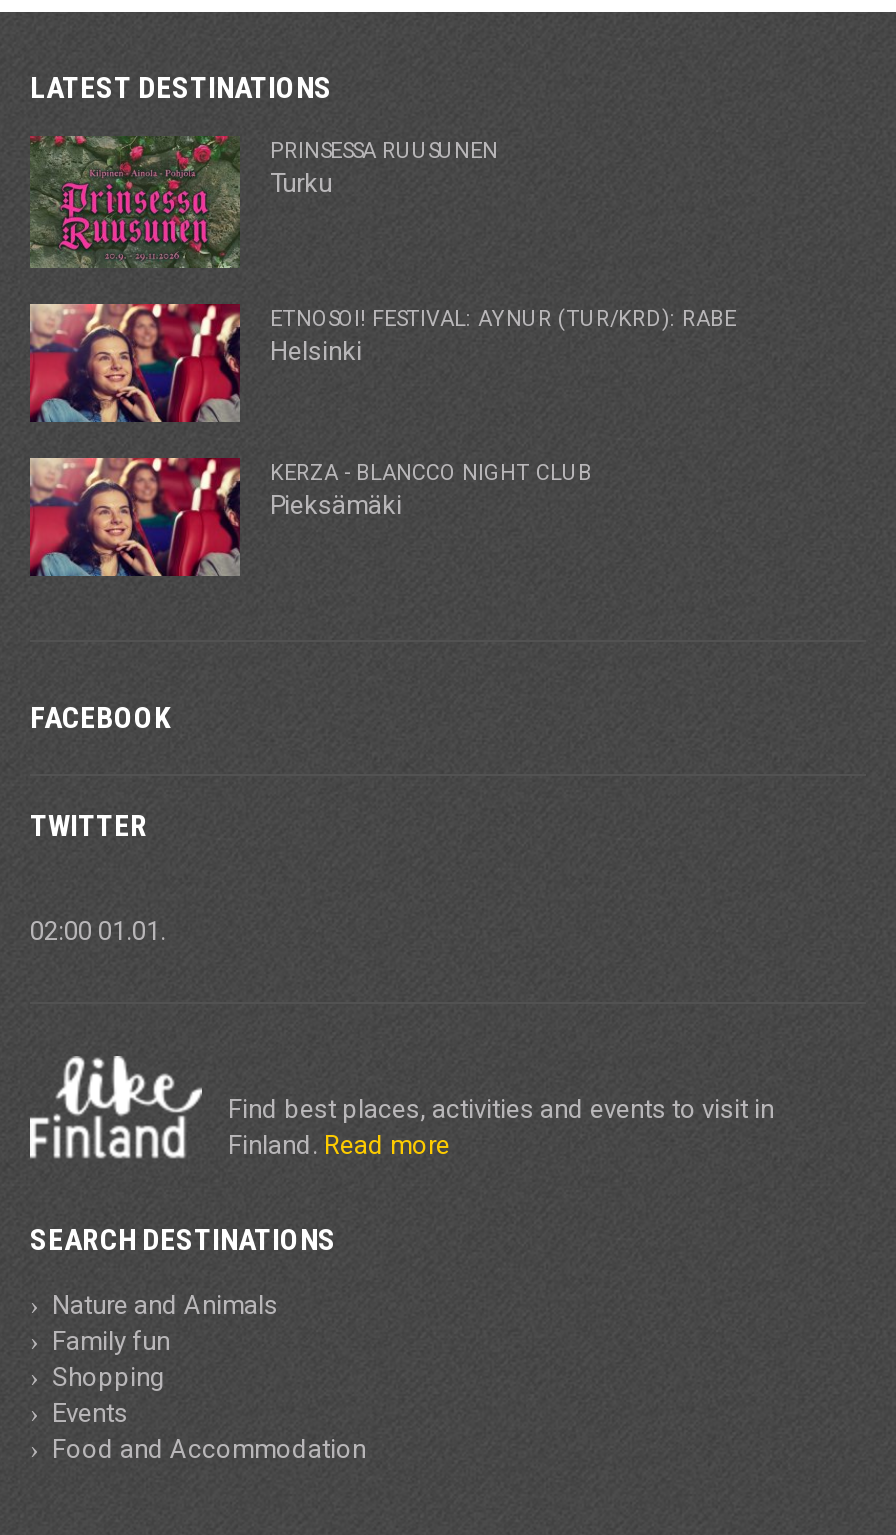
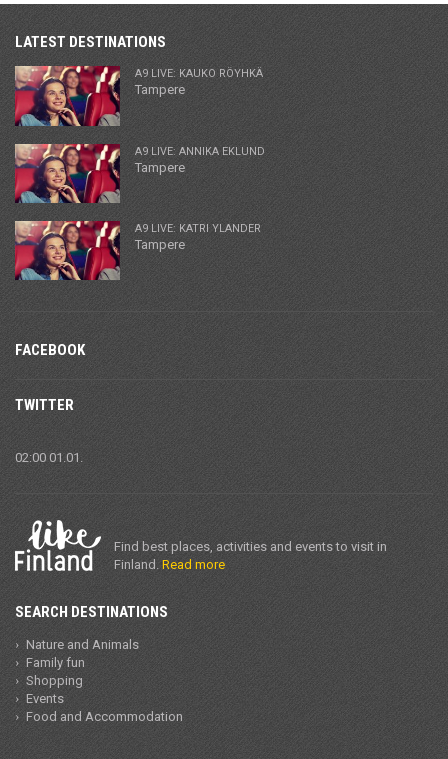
[30,136,498,268] [image] | PRINSESSA RUUSUNEN | Turku -> [14,65,263,127] [image] | A9 LIVE: KAUKO RÖYHKÄ | Tampere
[270,306,736,366] ETNOSOI! FESTIVAL: AYNUR (TUR/KRD): RABE | Helsinki -> [135,145,265,175] A9 LIVE: ANNIKA EKLUND | Tampere
[270,461,592,521] KERZA - BLANCCO NIGHT CLUB | Pieksämäki -> [135,222,261,252] A9 LIVE: KATRI YLANDER | Tampere

